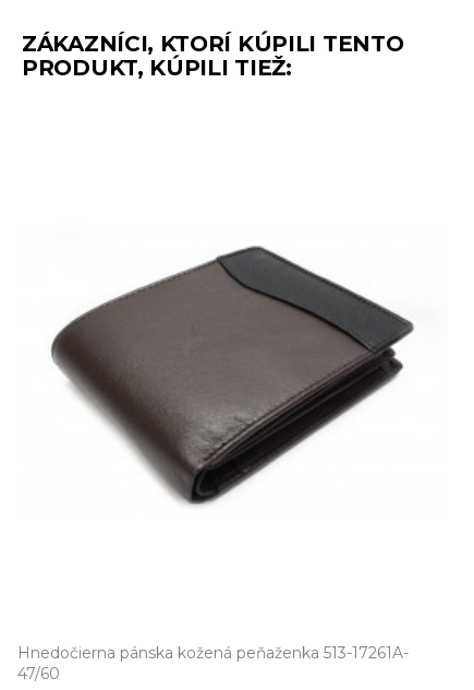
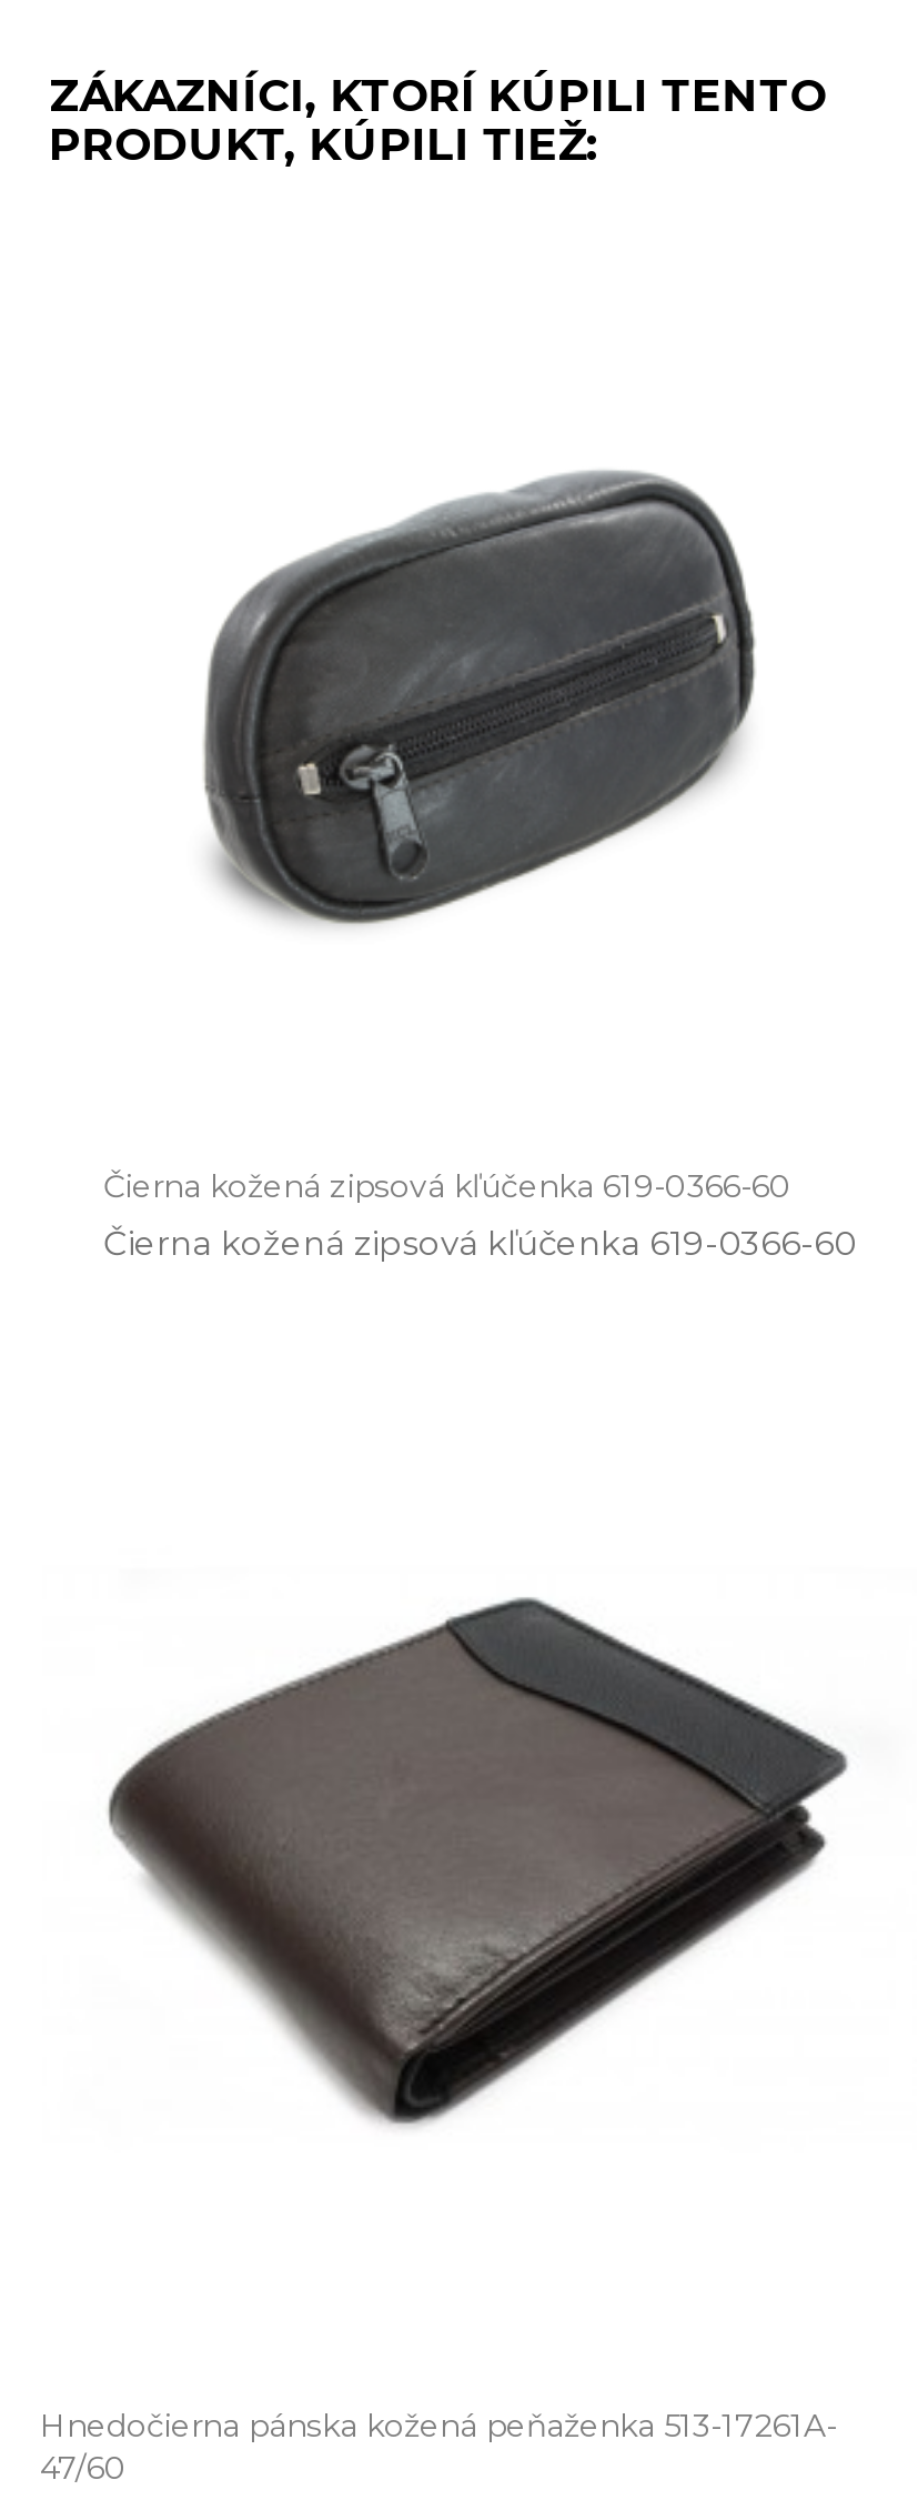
none -> [103,1166,856,1263] Čierna kožená zipsová kľúčenka 619-0366-60 | Čierna kožená zipsová kľúčenka 619-0366-60
none -> [202,469,757,928] [image]

